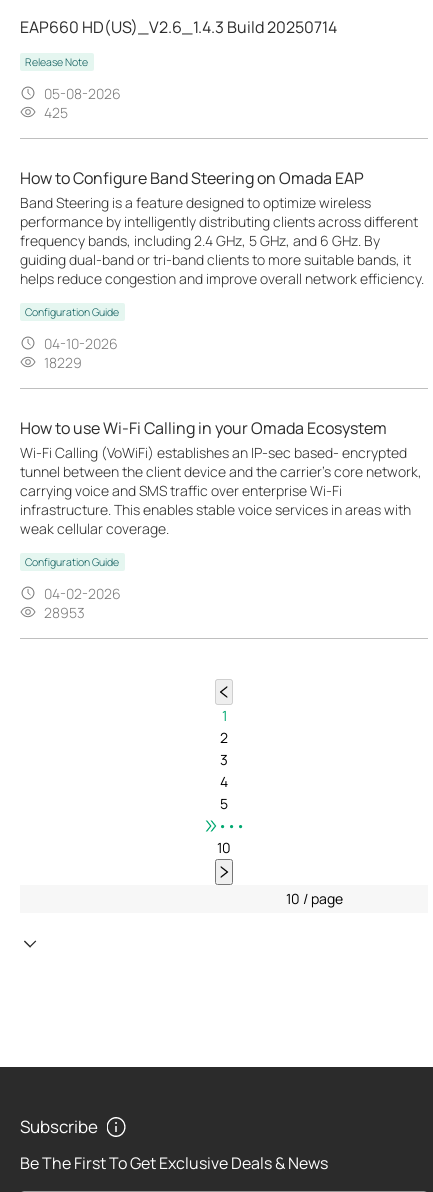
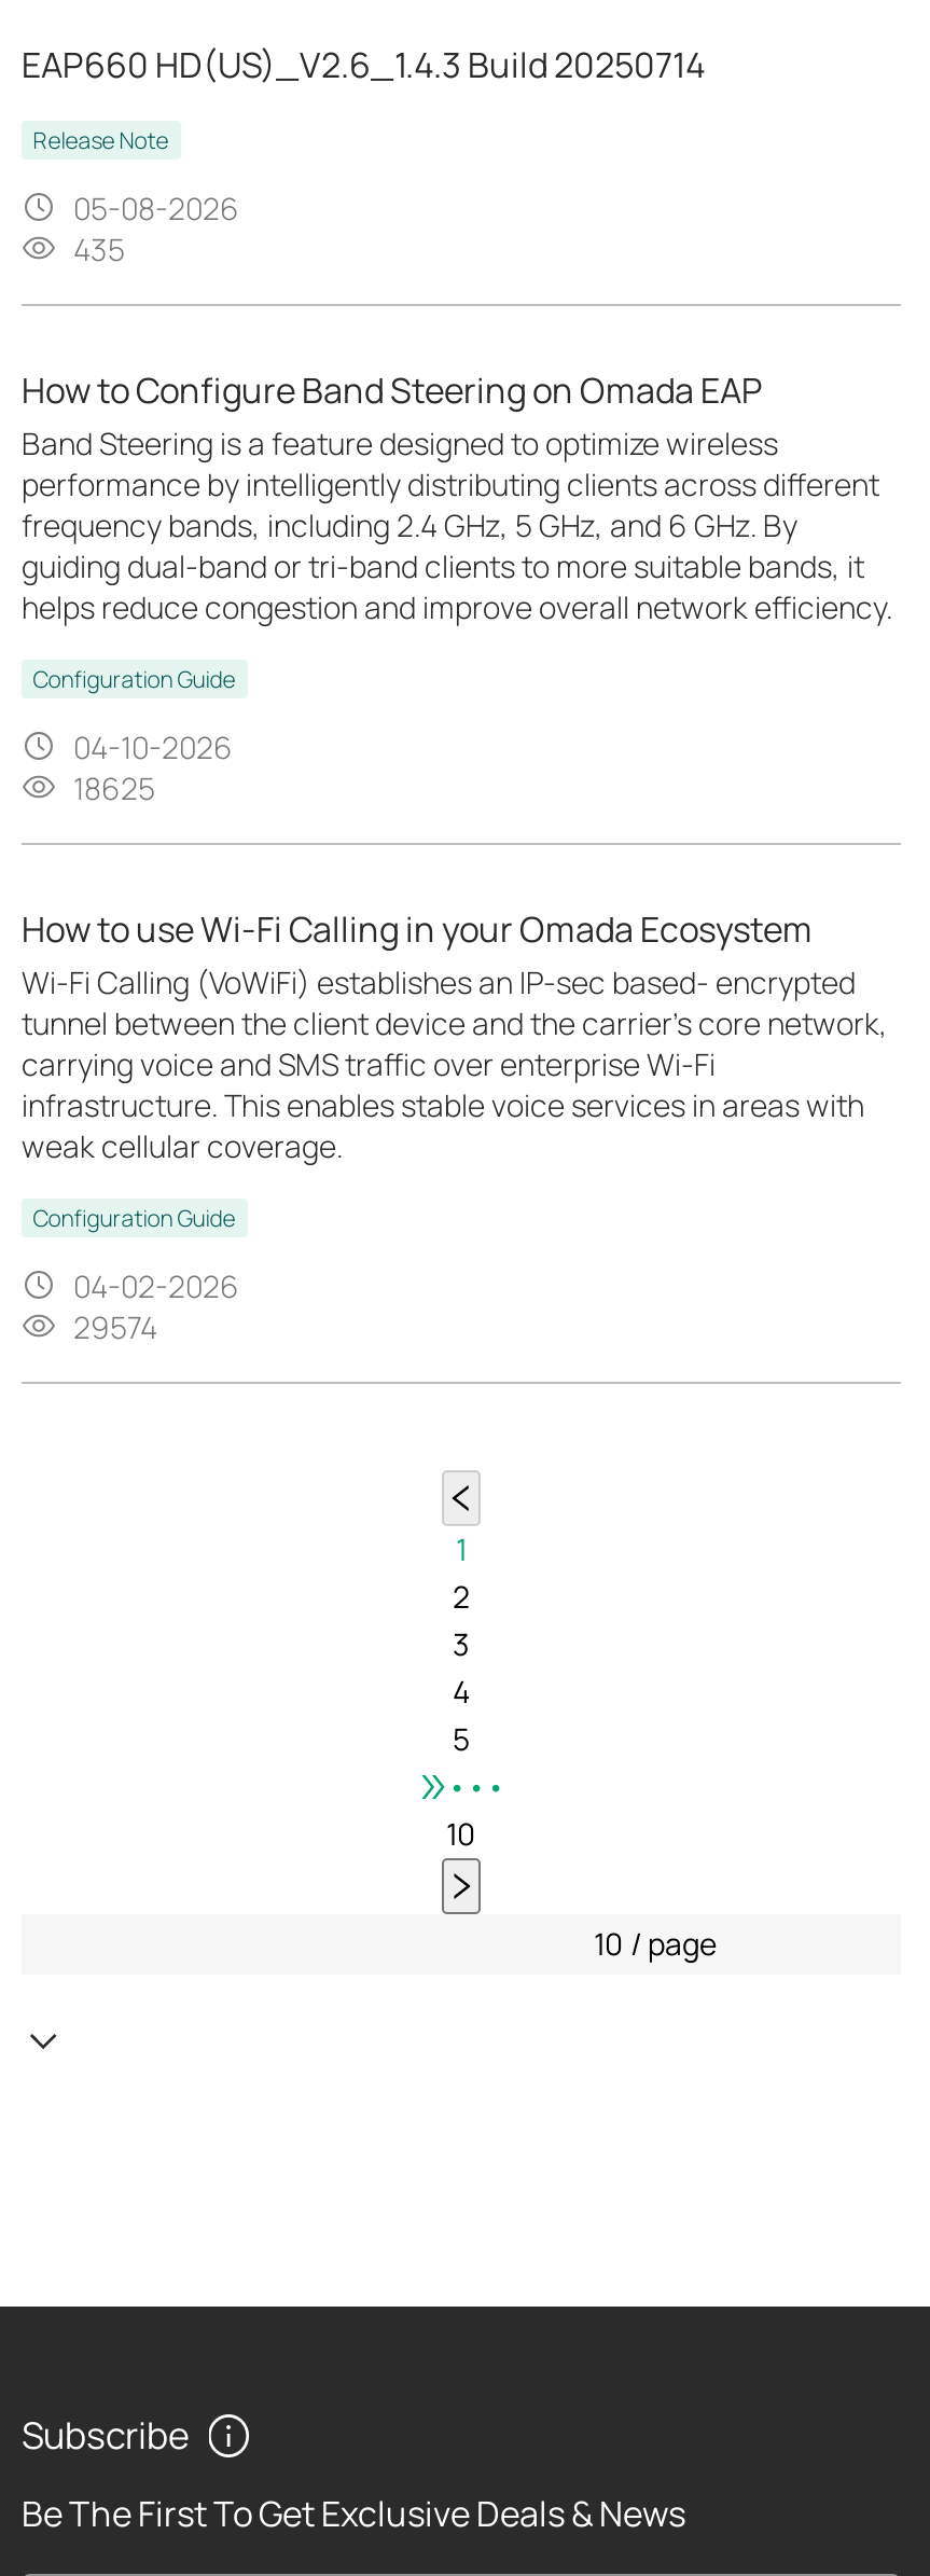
[44,103,68,122] 425 -> [73,228,125,269] 435
[44,353,82,372] 18229 -> [73,767,155,808] 18625
[44,603,85,622] 28953 -> [73,1306,157,1347] 29574

